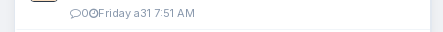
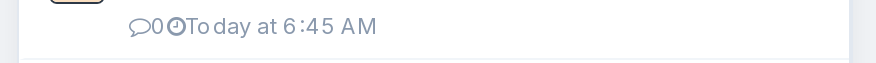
[81,6,195,20] 0 Friday a31 7:51 AM -> [151,12,377,40] 0 Today at 6:45 AM

